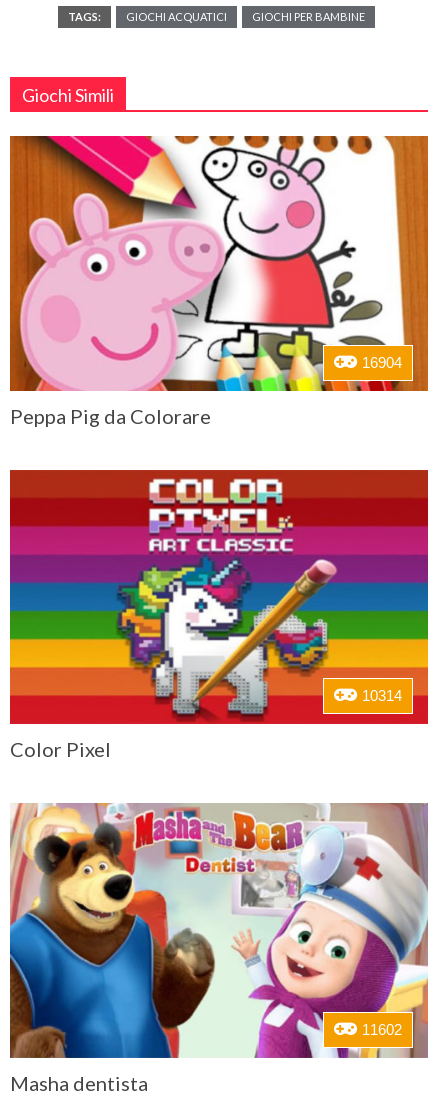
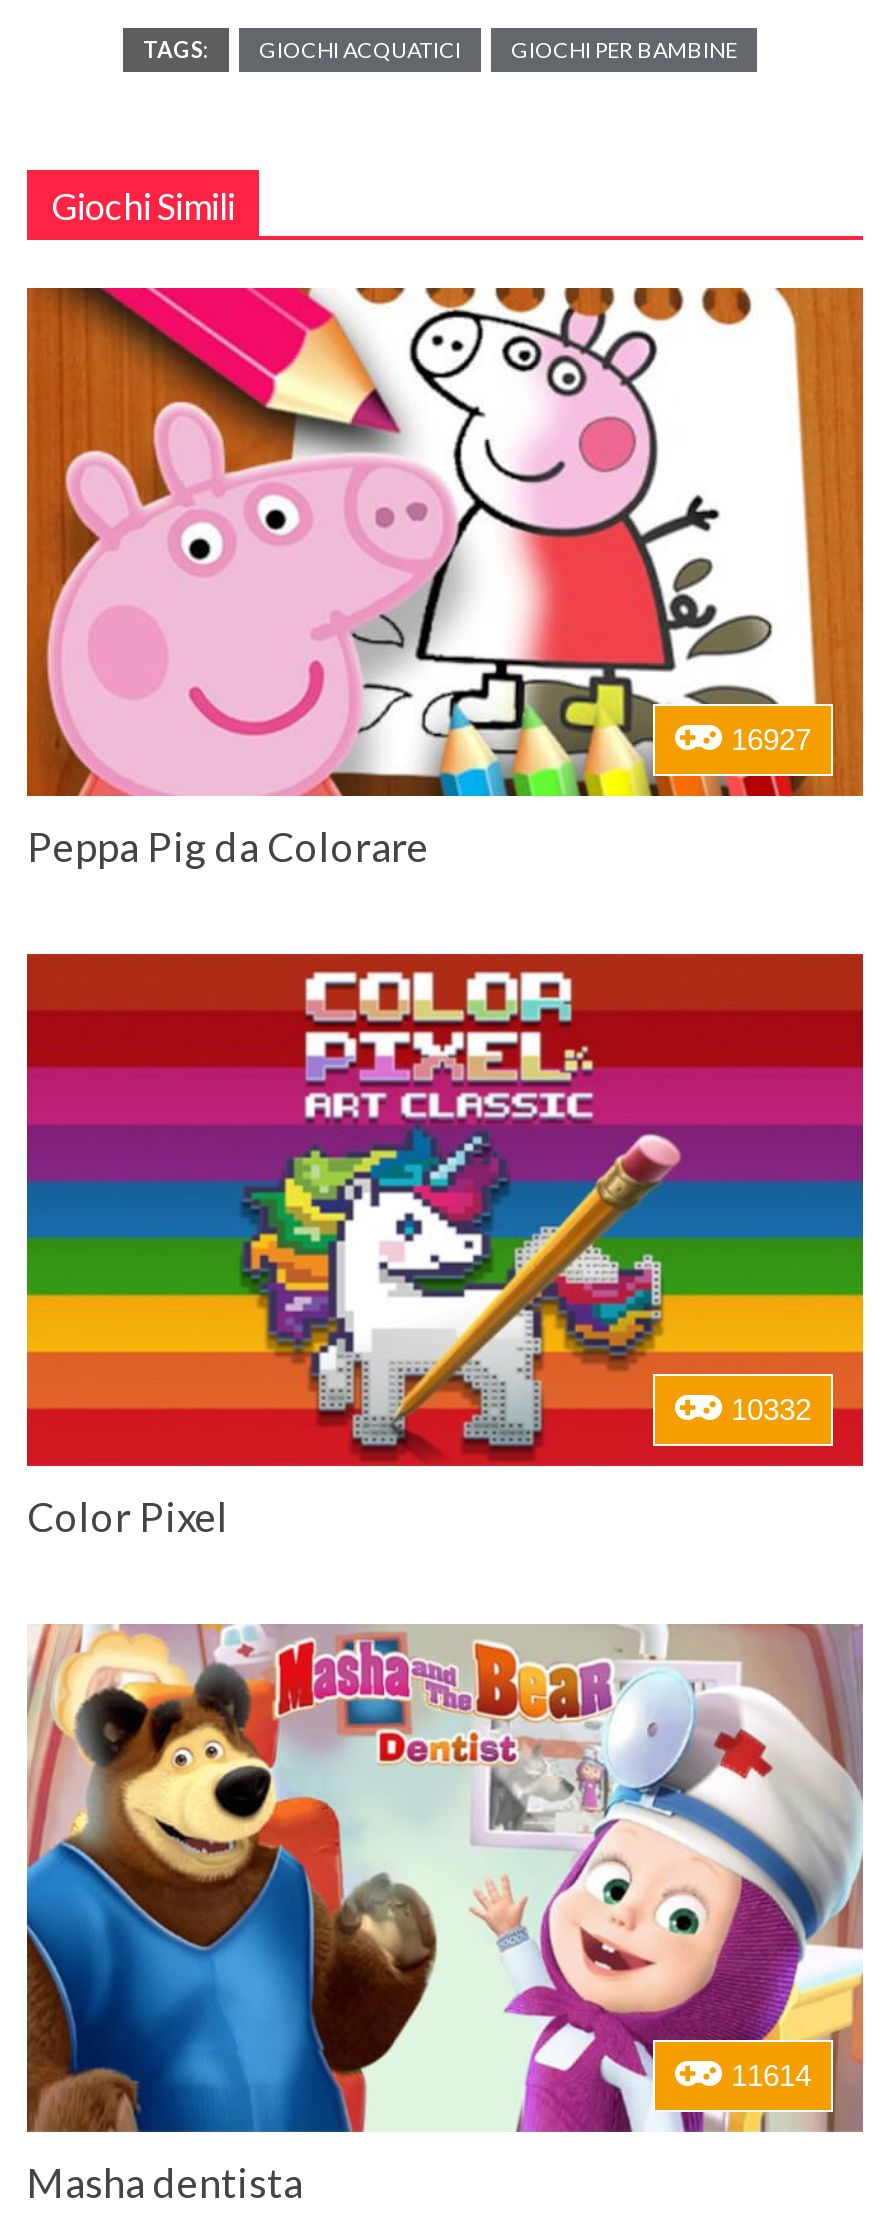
[362,353,402,370] 16904 -> [731,723,811,757] 16927
[362,687,402,704] 10314 -> [731,1391,811,1425] 10332
[362,1021,402,1038] 11602 -> [731,2059,811,2093] 11614

